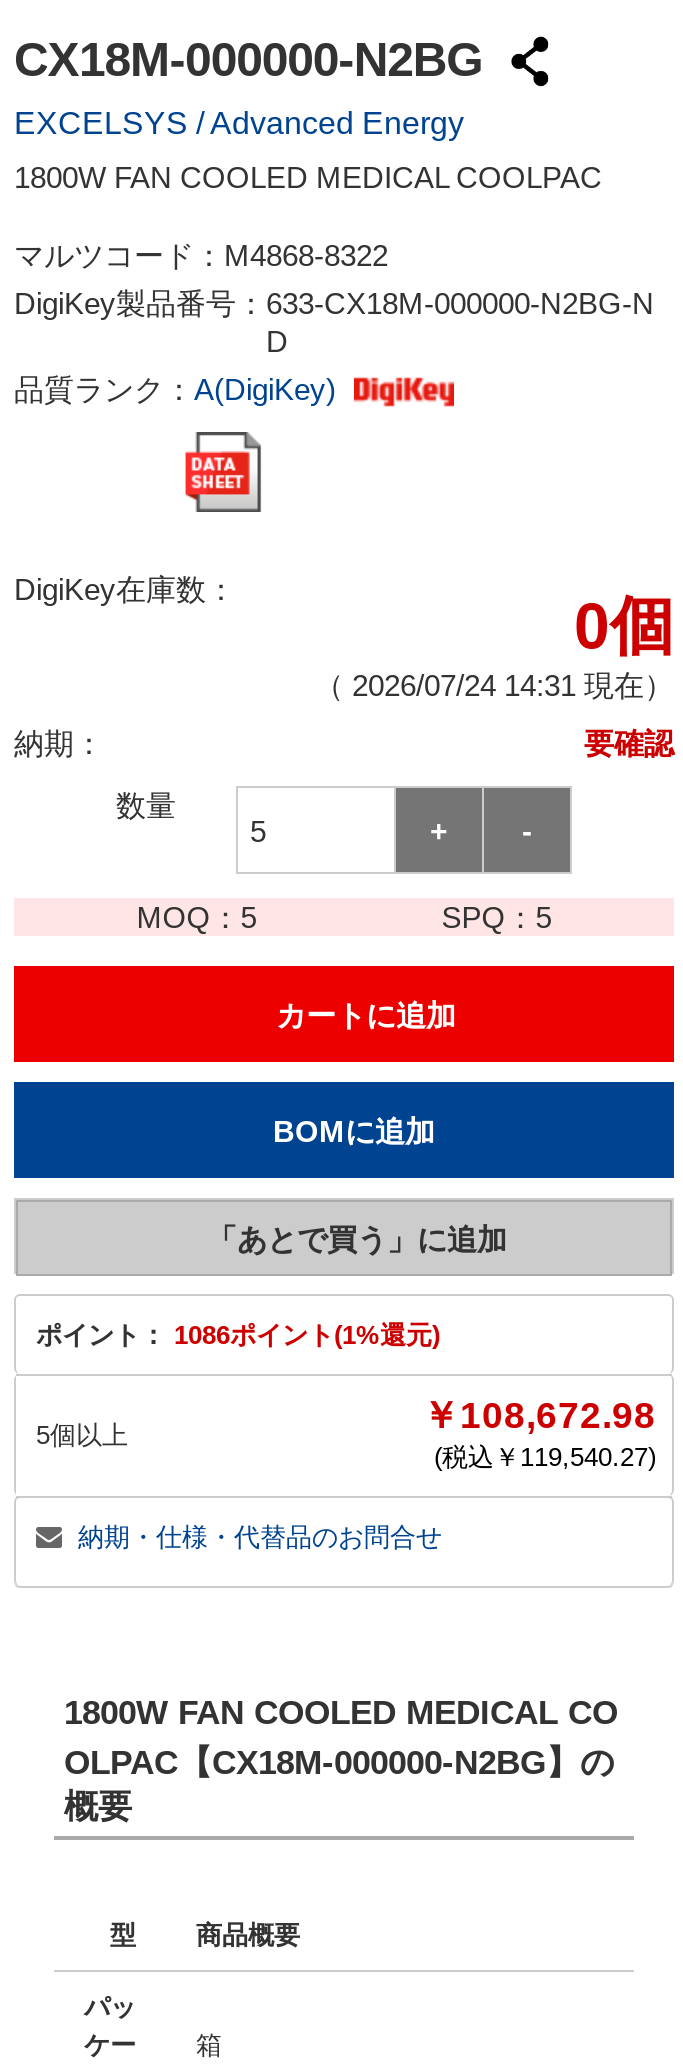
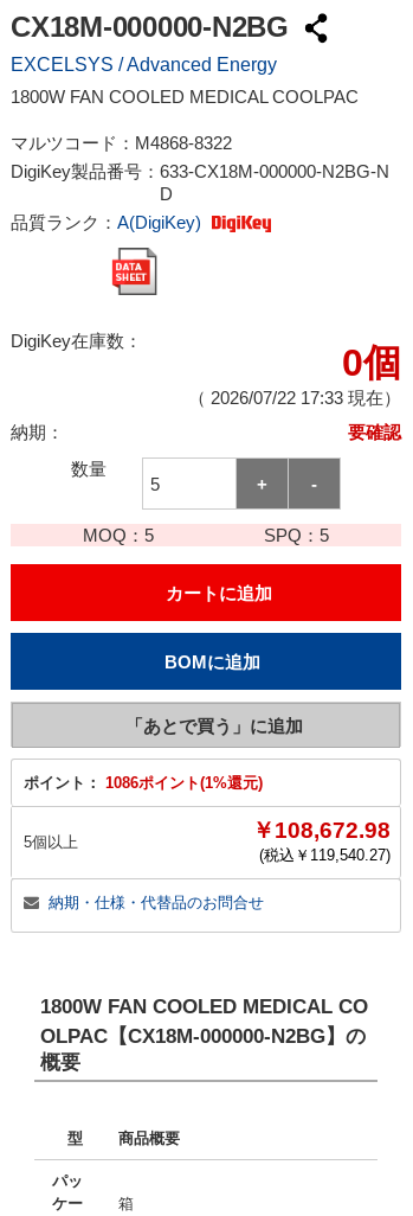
[314,668,674,702] （ 2026/07/24 14:31 現在） -> [188,388,401,408] （ 2026/07/22 17:33 現在）

